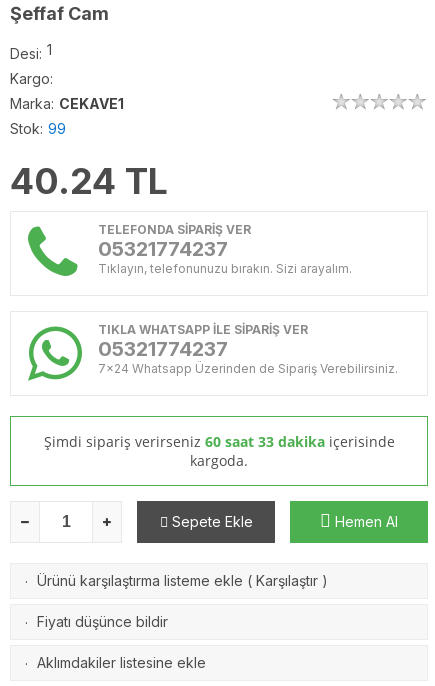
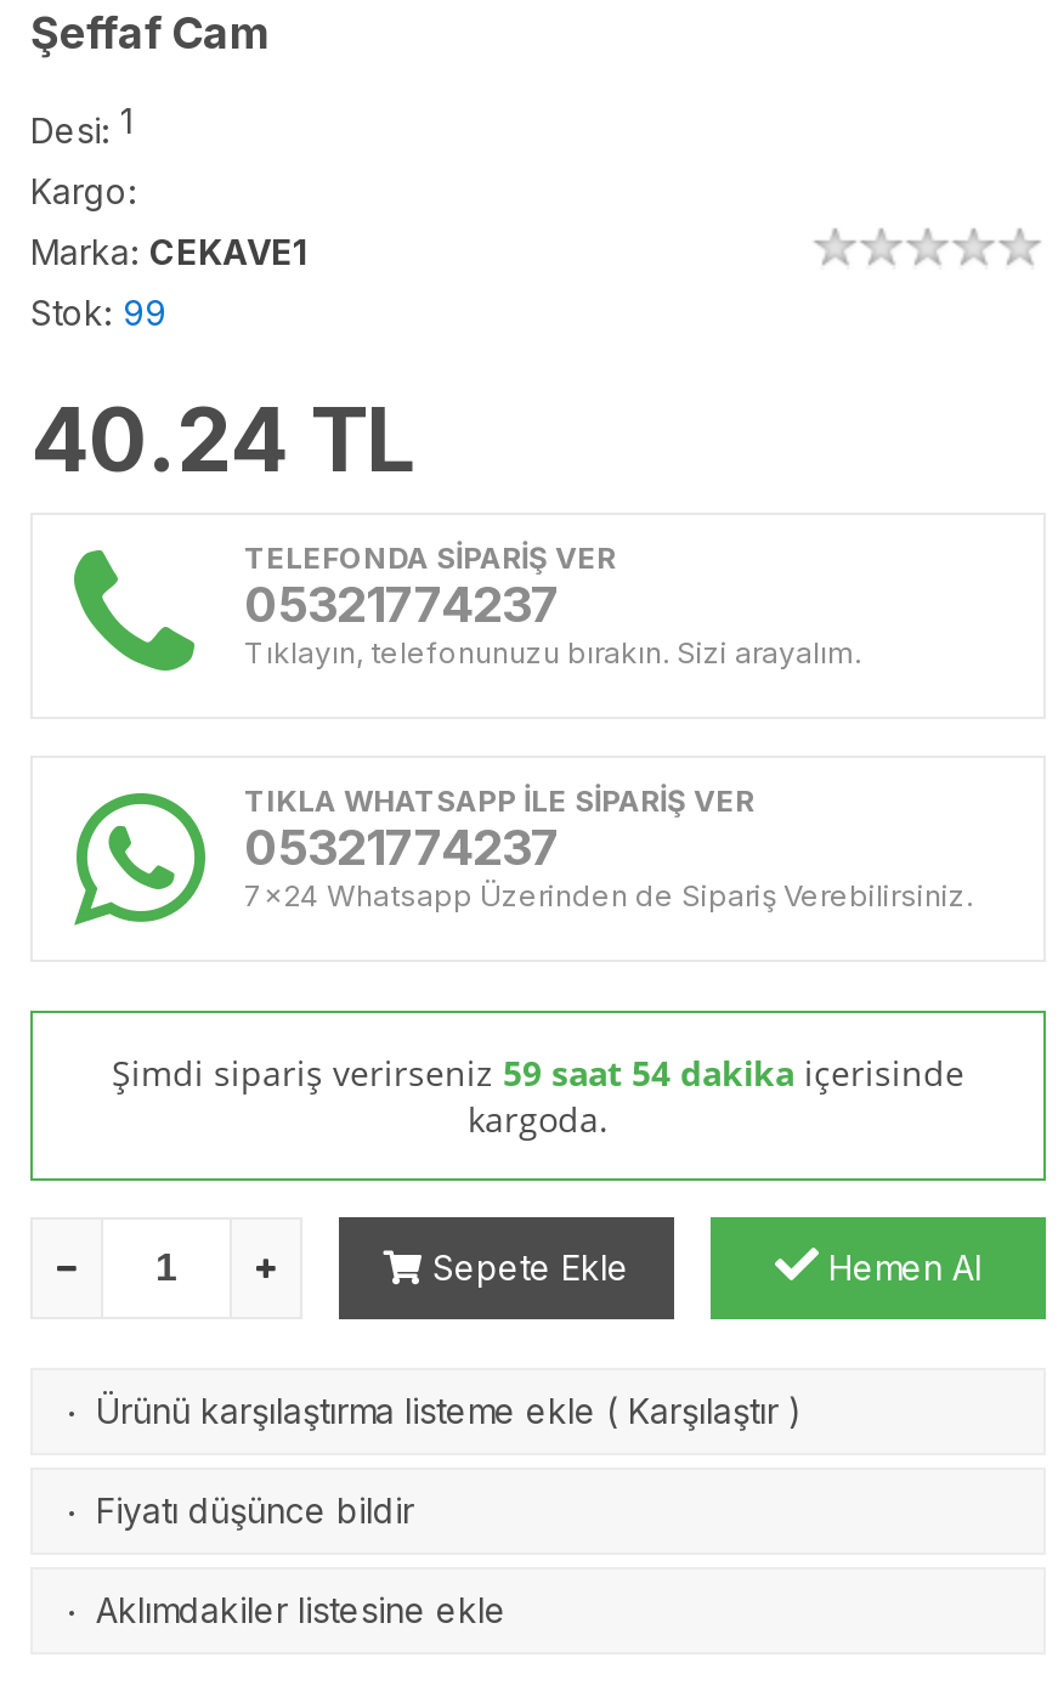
[43,432,394,451] Şimdi sipariş verirseniz 60 saat 33 dakika içerisinde -> [112,1050,964,1096] Şimdi sipariş verirseniz 59 saat 54 dakika içerisinde

